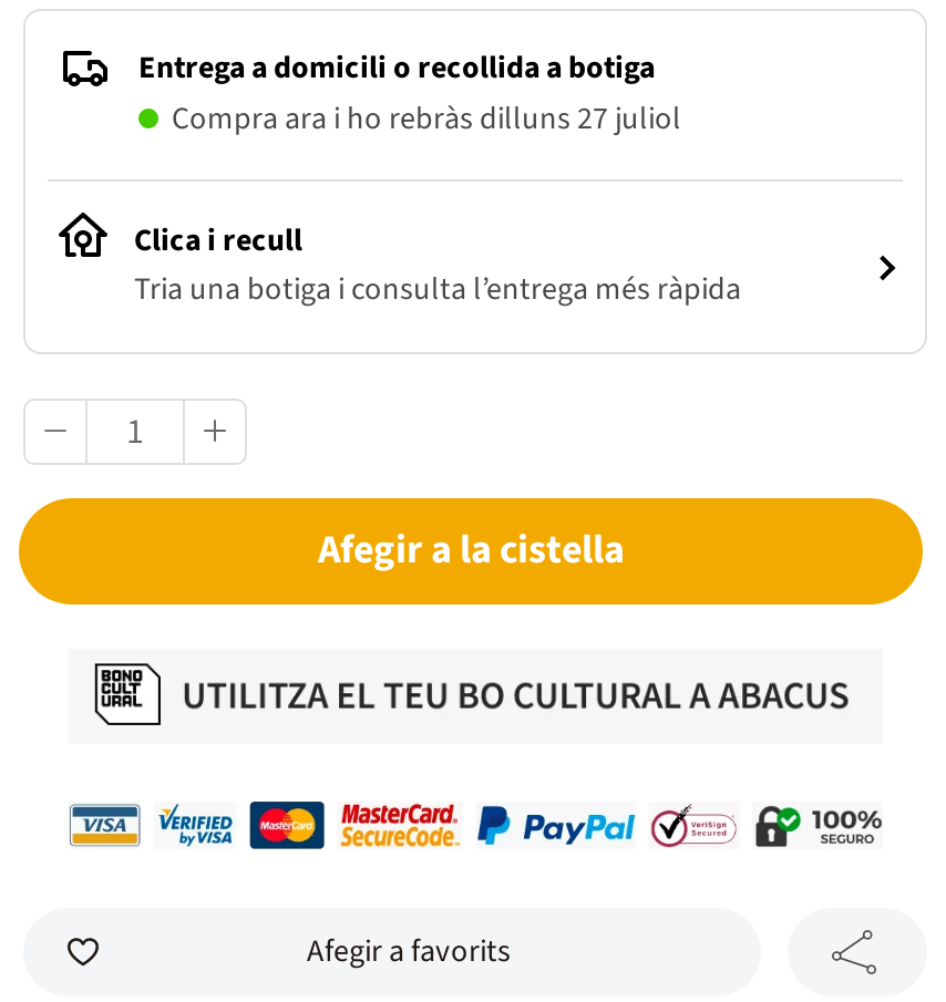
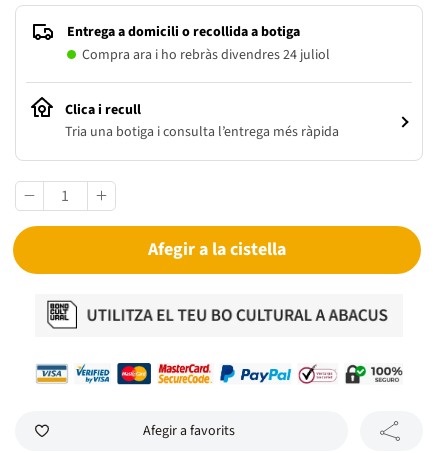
[172,97,681,142] Compra ara i ho rebràs dilluns 27 juliol -> [82,45,330,65] Compra ara i ho rebràs divendres 24 juliol

